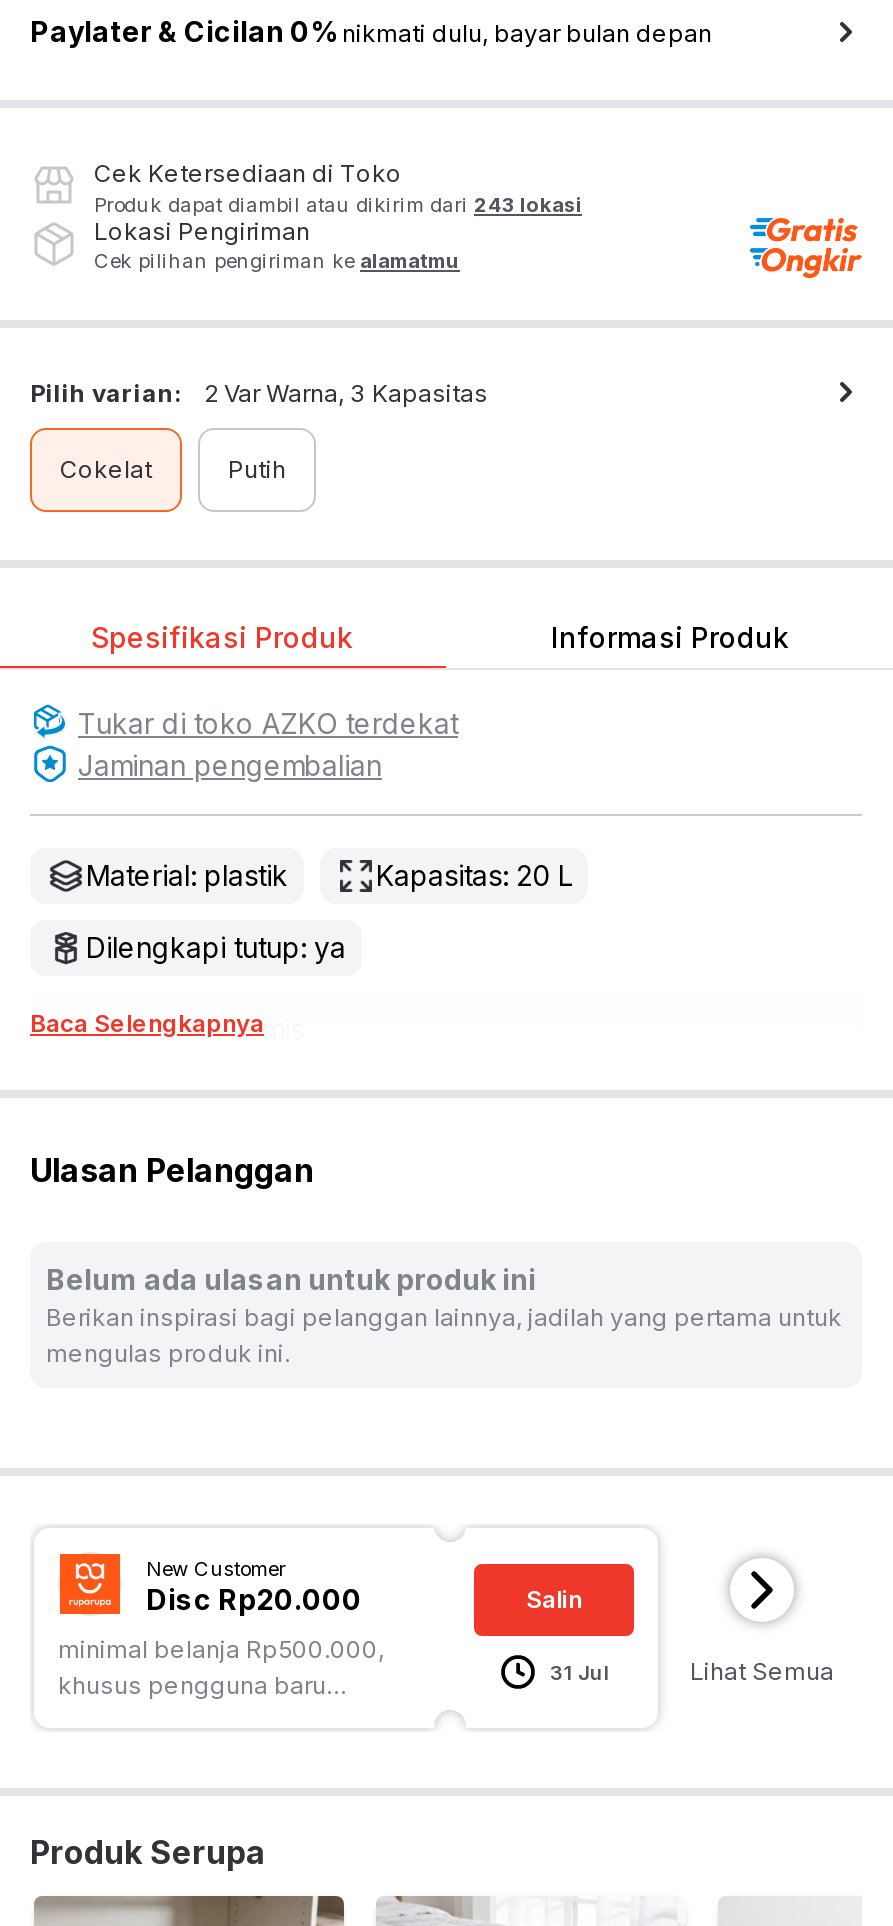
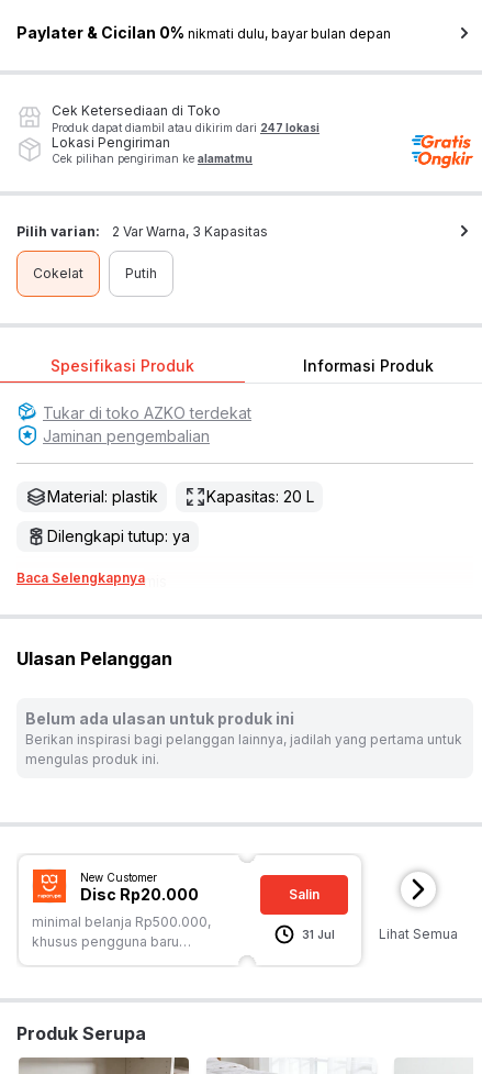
[94,192,582,216] Produk dapat diambil atau dikirim dari 243 lokasi -> [52,121,320,134] Produk dapat diambil atau dikirim dari 247 lokasi

